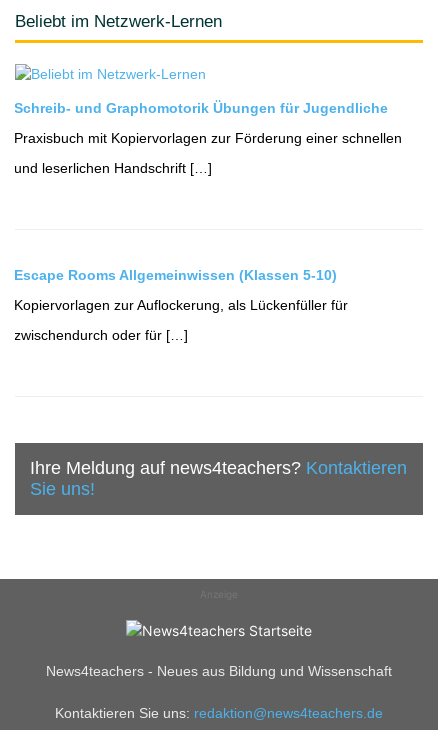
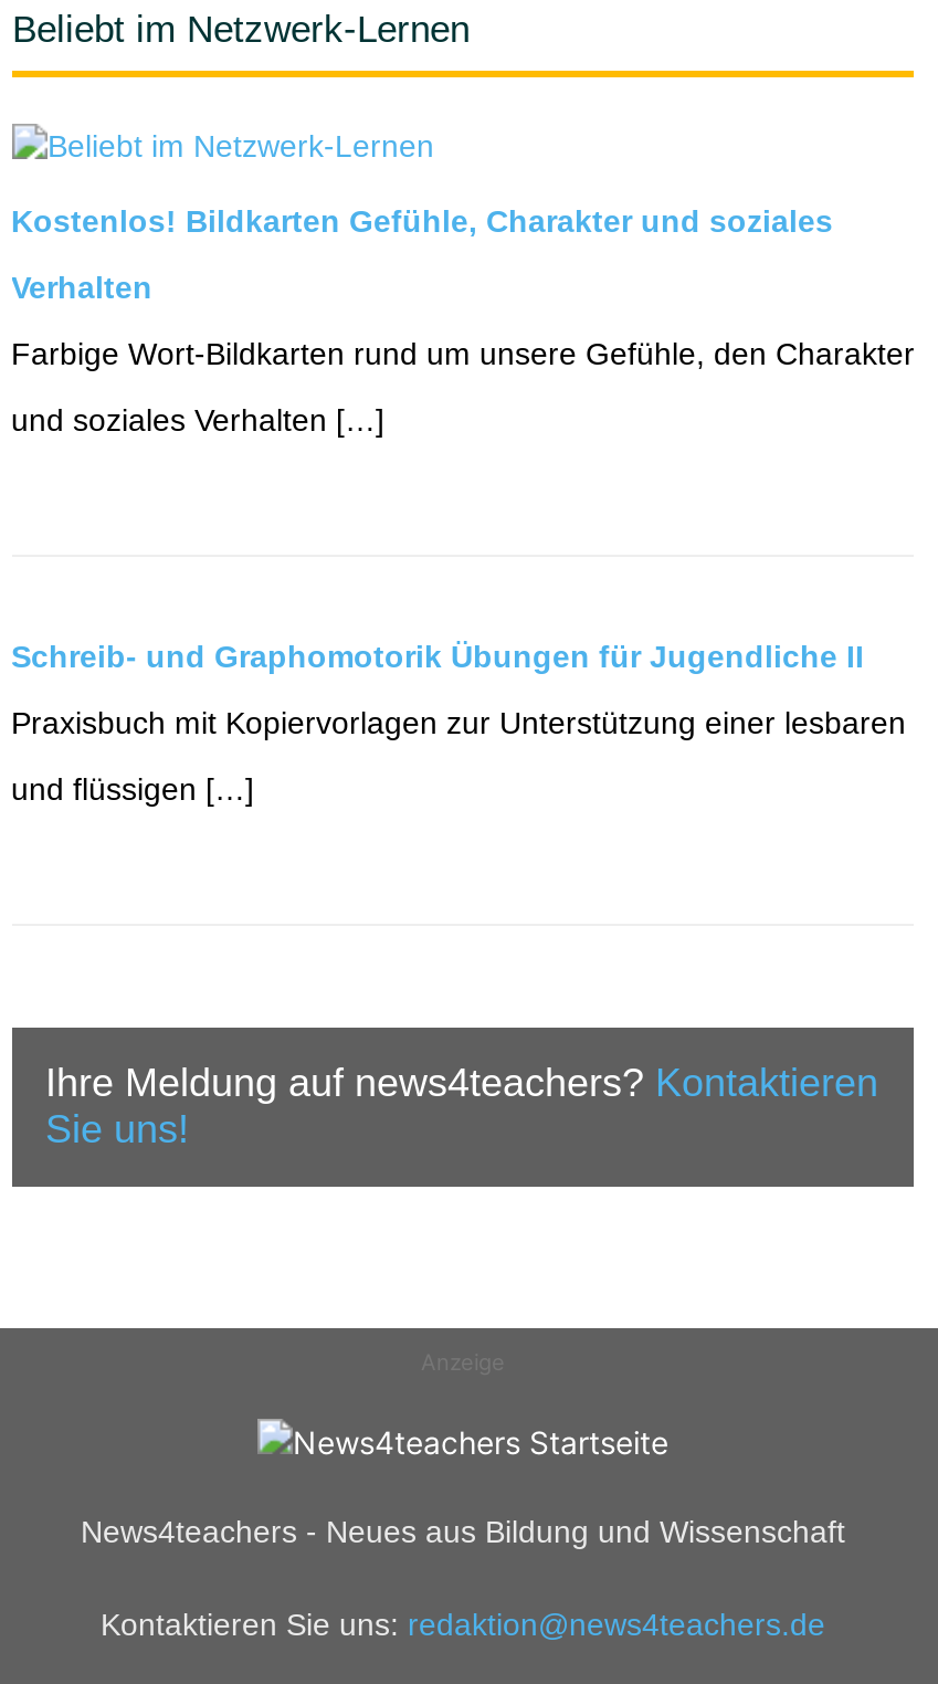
[14,100,402,176] Schreib- und Graphomotorik Übungen für Jugendliche | Praxisbuch mit Kopiervorlagen zur Förderung einer schnellen | und leserlichen Handschrift […] -> [11,203,915,437] Kostenlos! Bildkarten Gefühle, Charakter und soziales | Verhalten | Farbige Wort-Bildkarten rund um unsere Gefühle, den Charakter | und soziales Verhalten […]
[14,267,348,343] Escape Rooms Allgemeinwissen (Klassen 5-10) | Kopiervorlagen zur Auflockerung, als Lückenfüller für | zwischendurch oder für […] -> [11,639,906,807] Schreib- und Graphomotorik Übungen für Jugendliche II | Praxisbuch mit Kopiervorlagen zur Unterstützung einer lesbaren | und flüssigen […]

